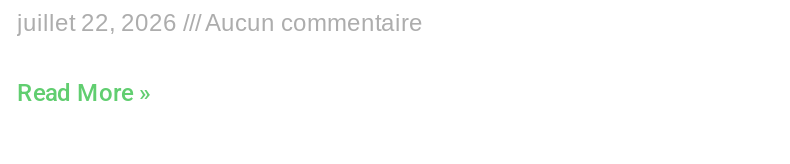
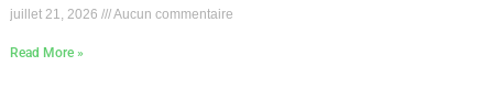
[17,9,423,37] juillet 22, 2026 Aucun commentaire -> [10,7,233,22] juillet 21, 2026 Aucun commentaire

